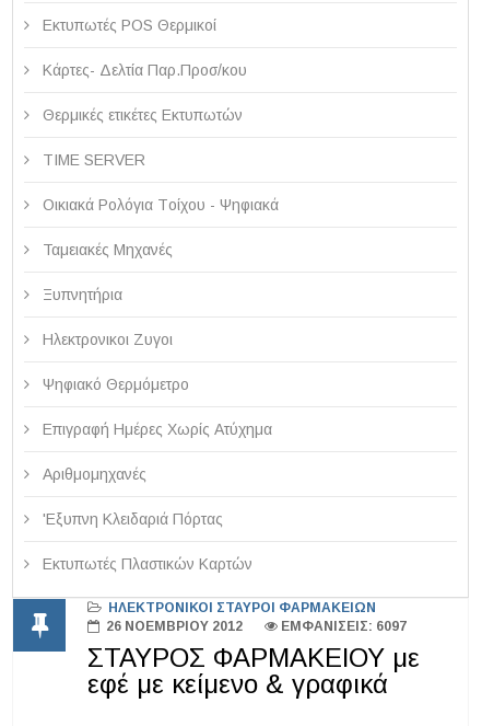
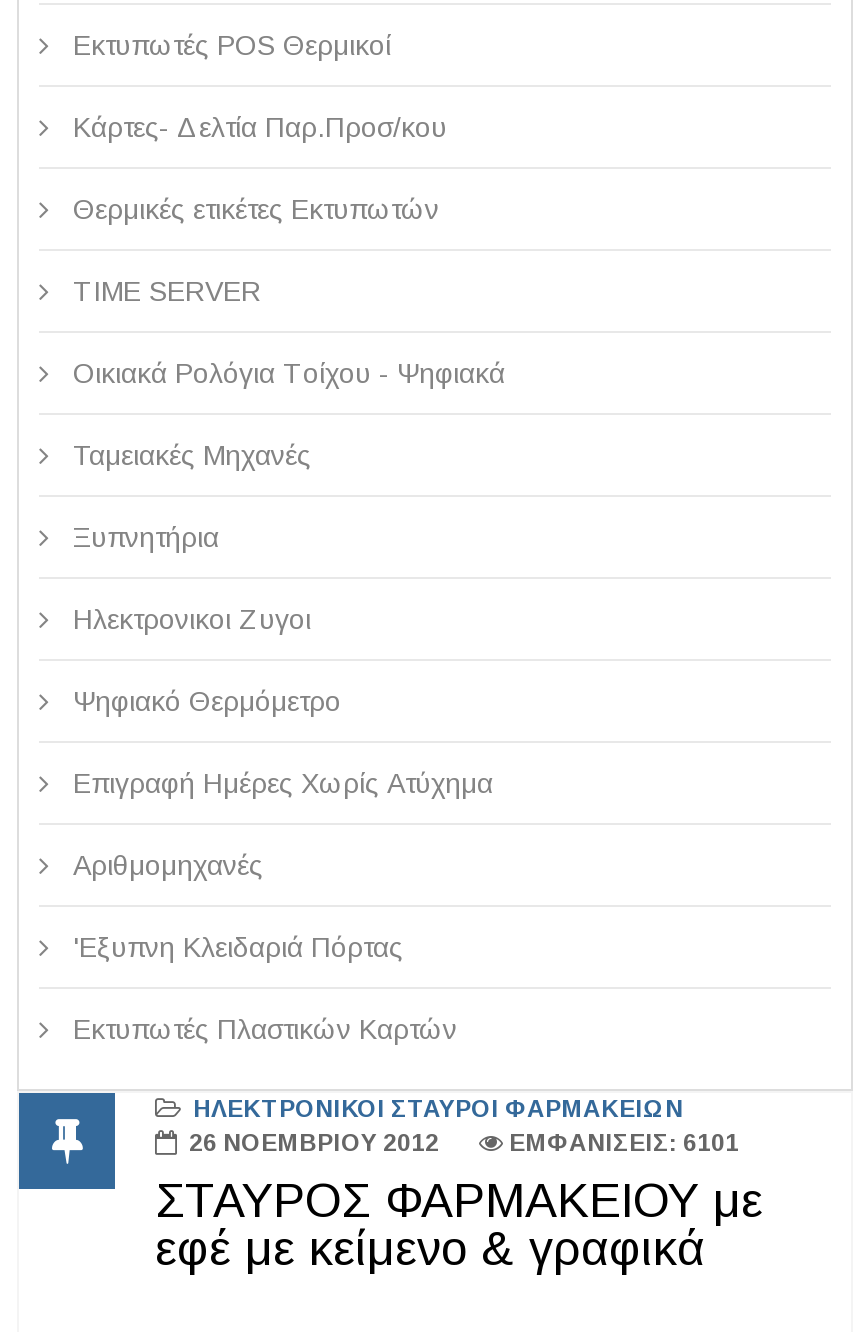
[281,619,407,634] ΕΜΦΑΝΊΣΕΙΣ: 6097 -> [509,1130,739,1158] ΕΜΦΑΝΊΣΕΙΣ: 6101

